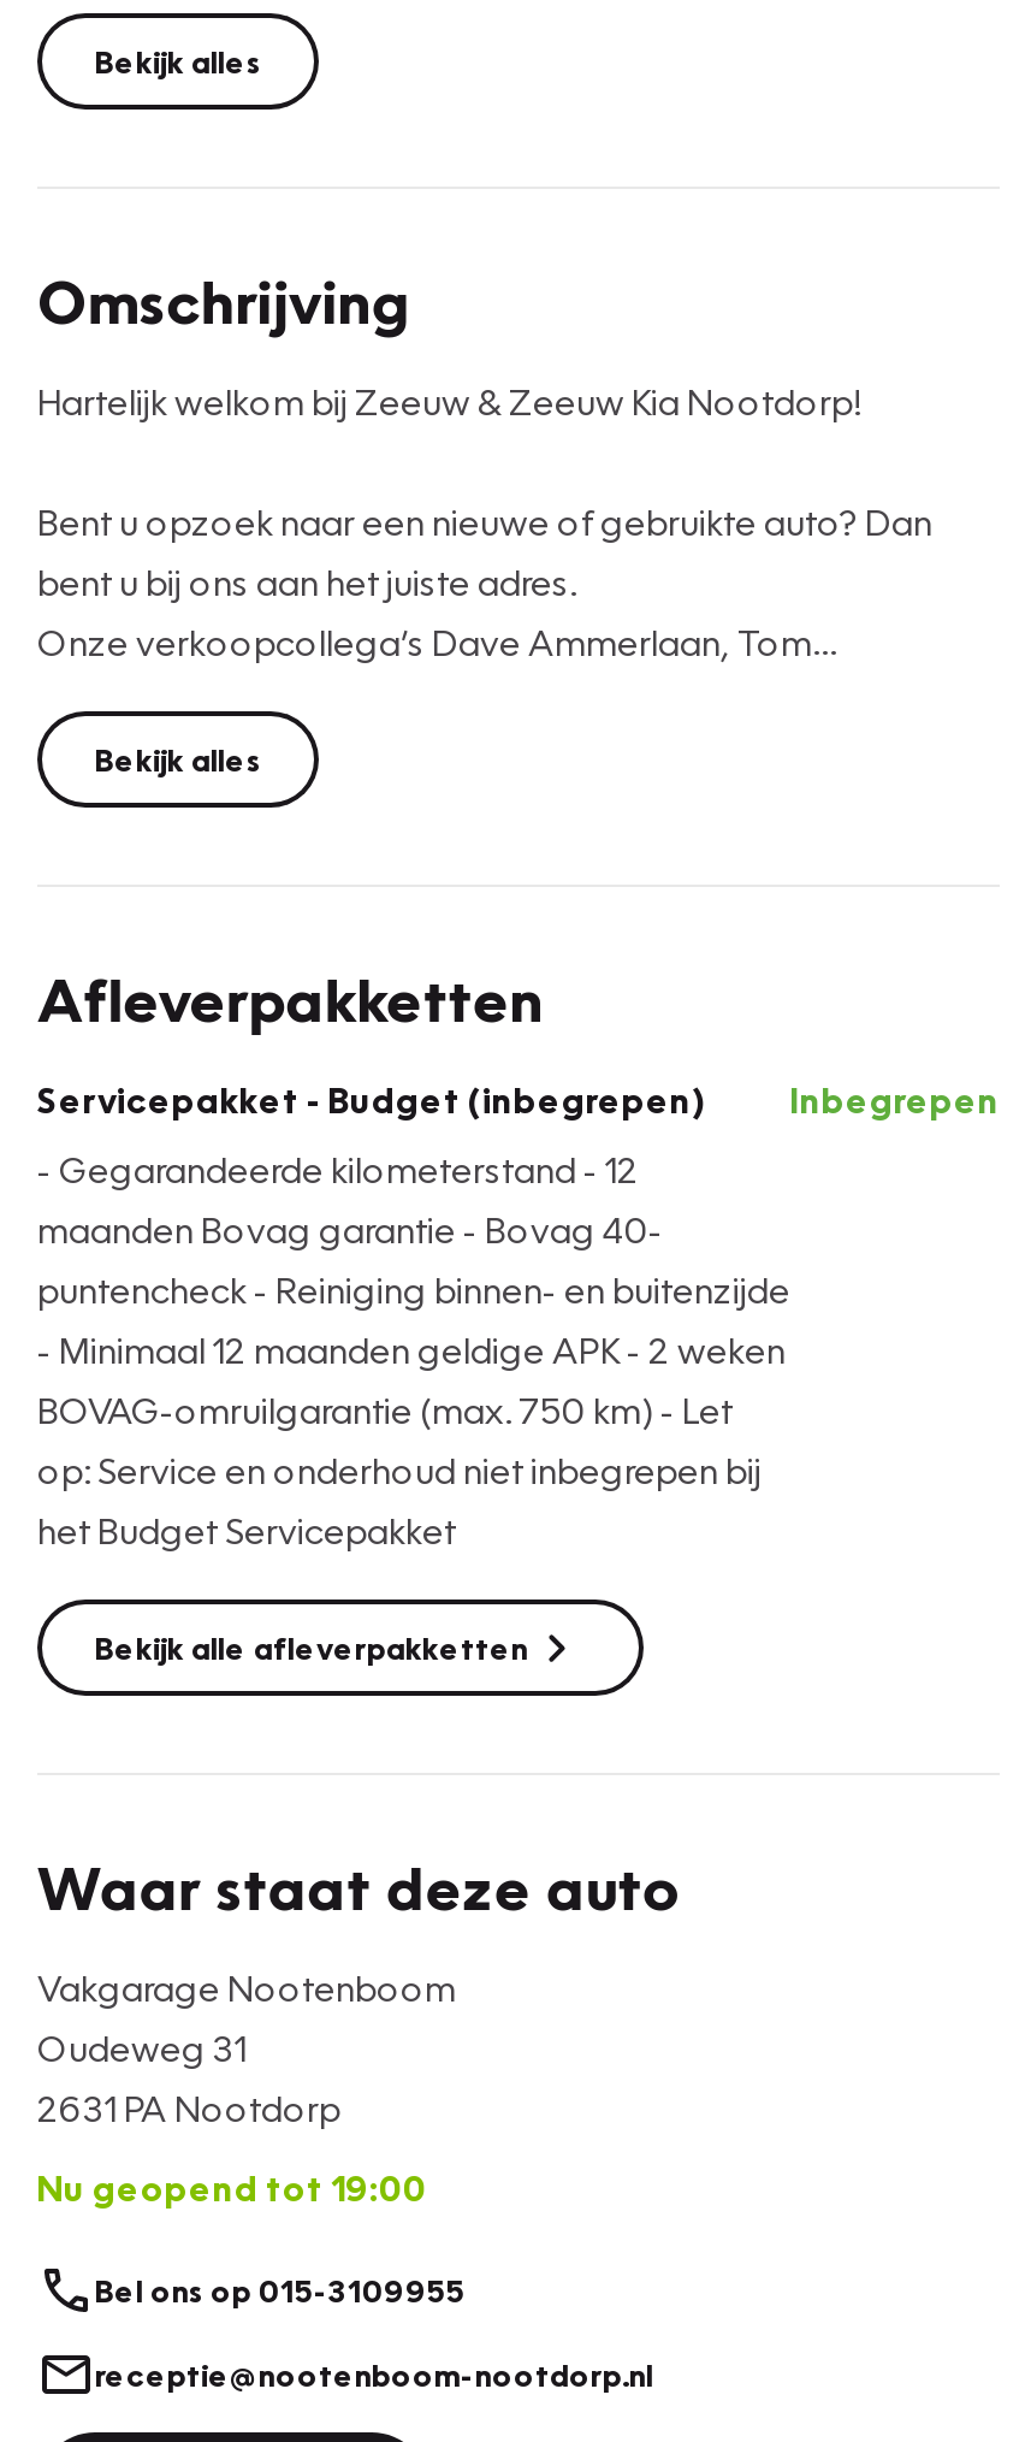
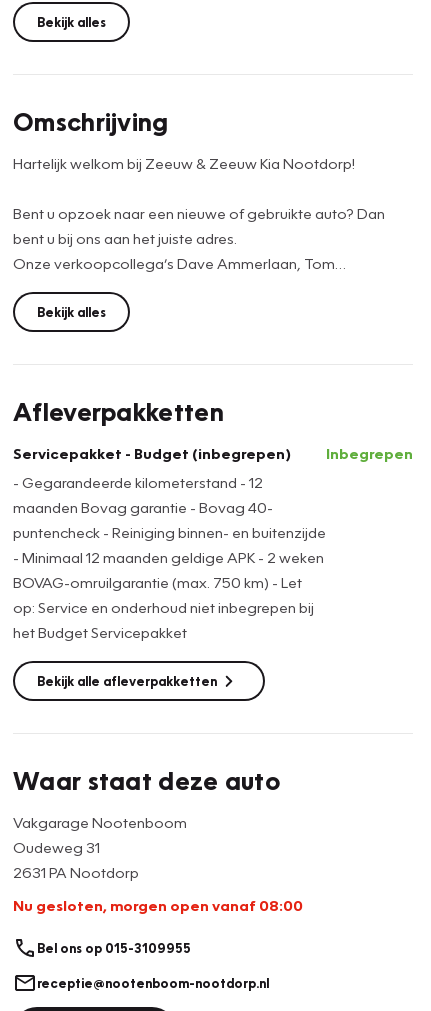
[37,2164,427,2208] Nu geopend tot 19:00 -> [13,896,303,914] Nu gesloten, morgen open vanaf 08:00

